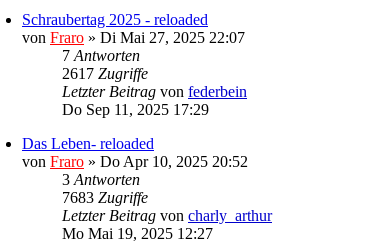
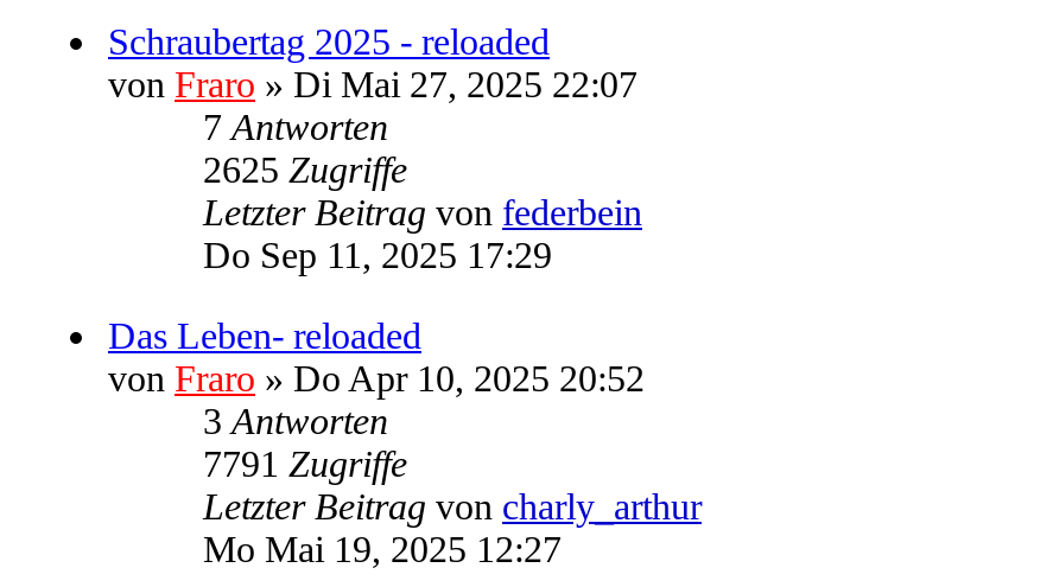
[62,65,148,82] 2617 Zugriffe -> [203,149,407,190] 2625 Zugriffe
[62,189,148,206] 7683 Zugriffe -> [203,443,407,484] 7791 Zugriffe

